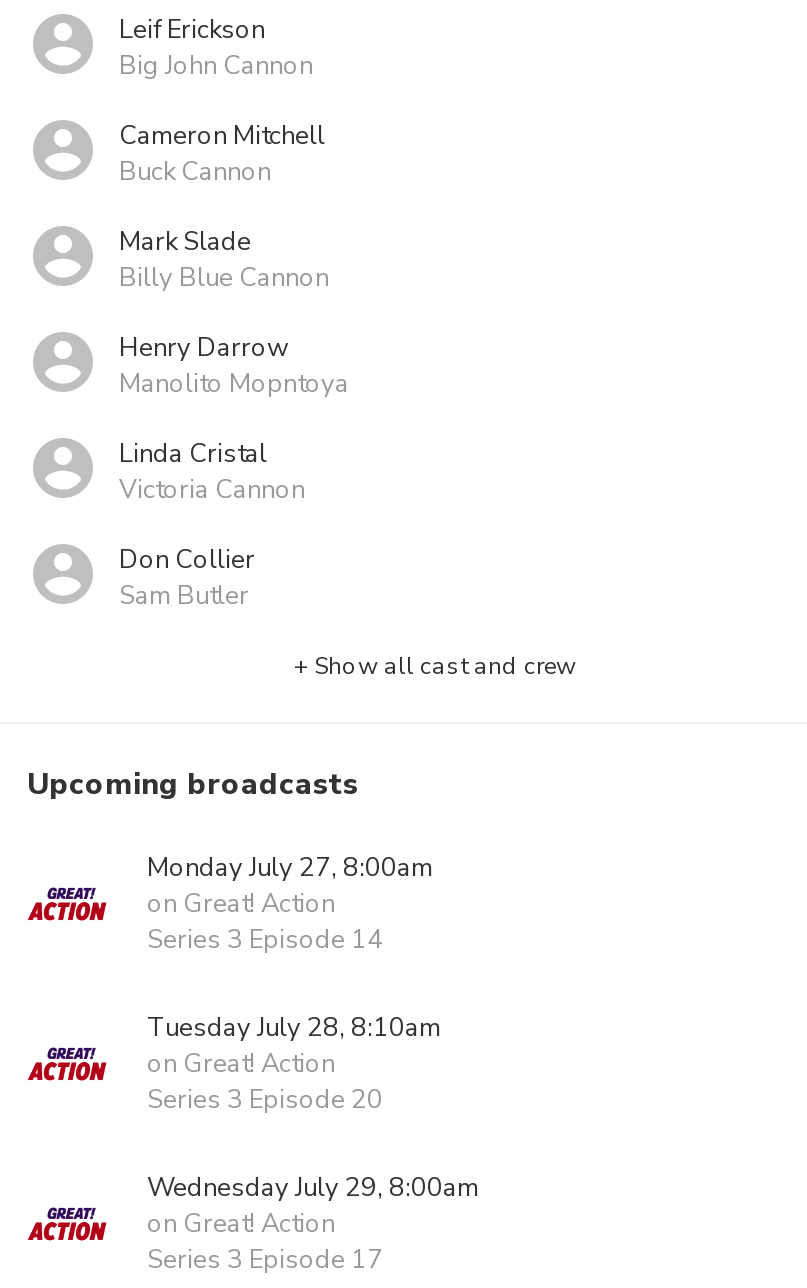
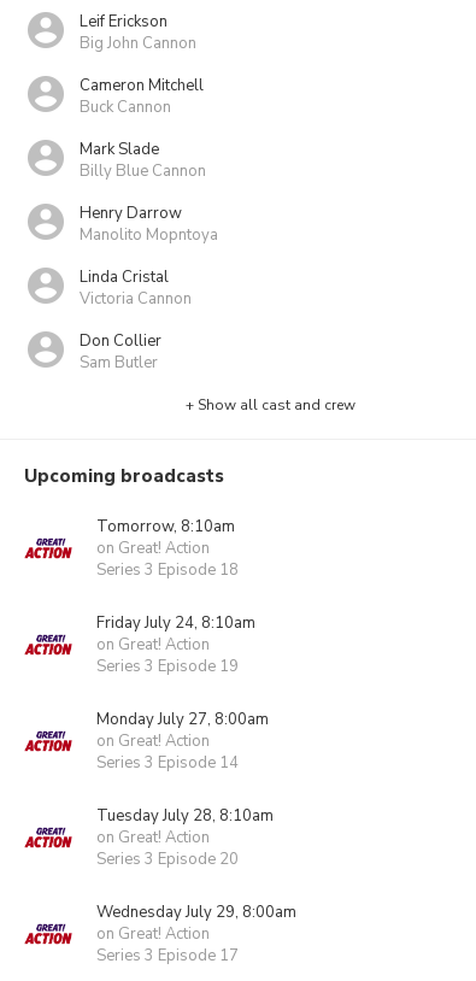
none -> [96,516,255,677] Tomorrow, 8:10am | on Great! Action | Series 3 Episode 18 | Friday July 24, 8:10am | on Great! Action | Series 3 Episode 19

